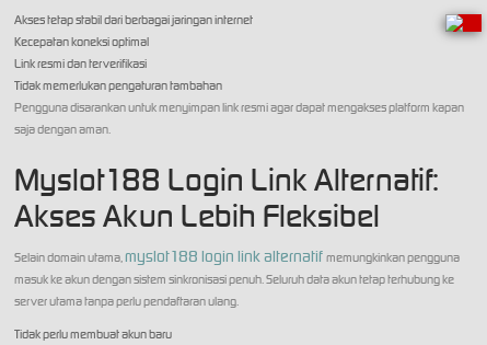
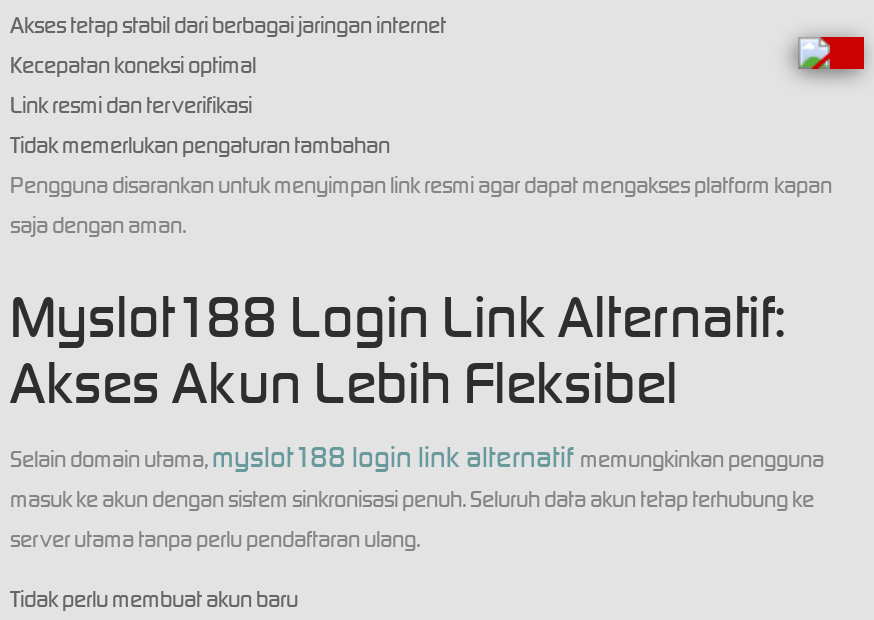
[441,11,484,49] [image] -> [788,12,868,82] [image]

